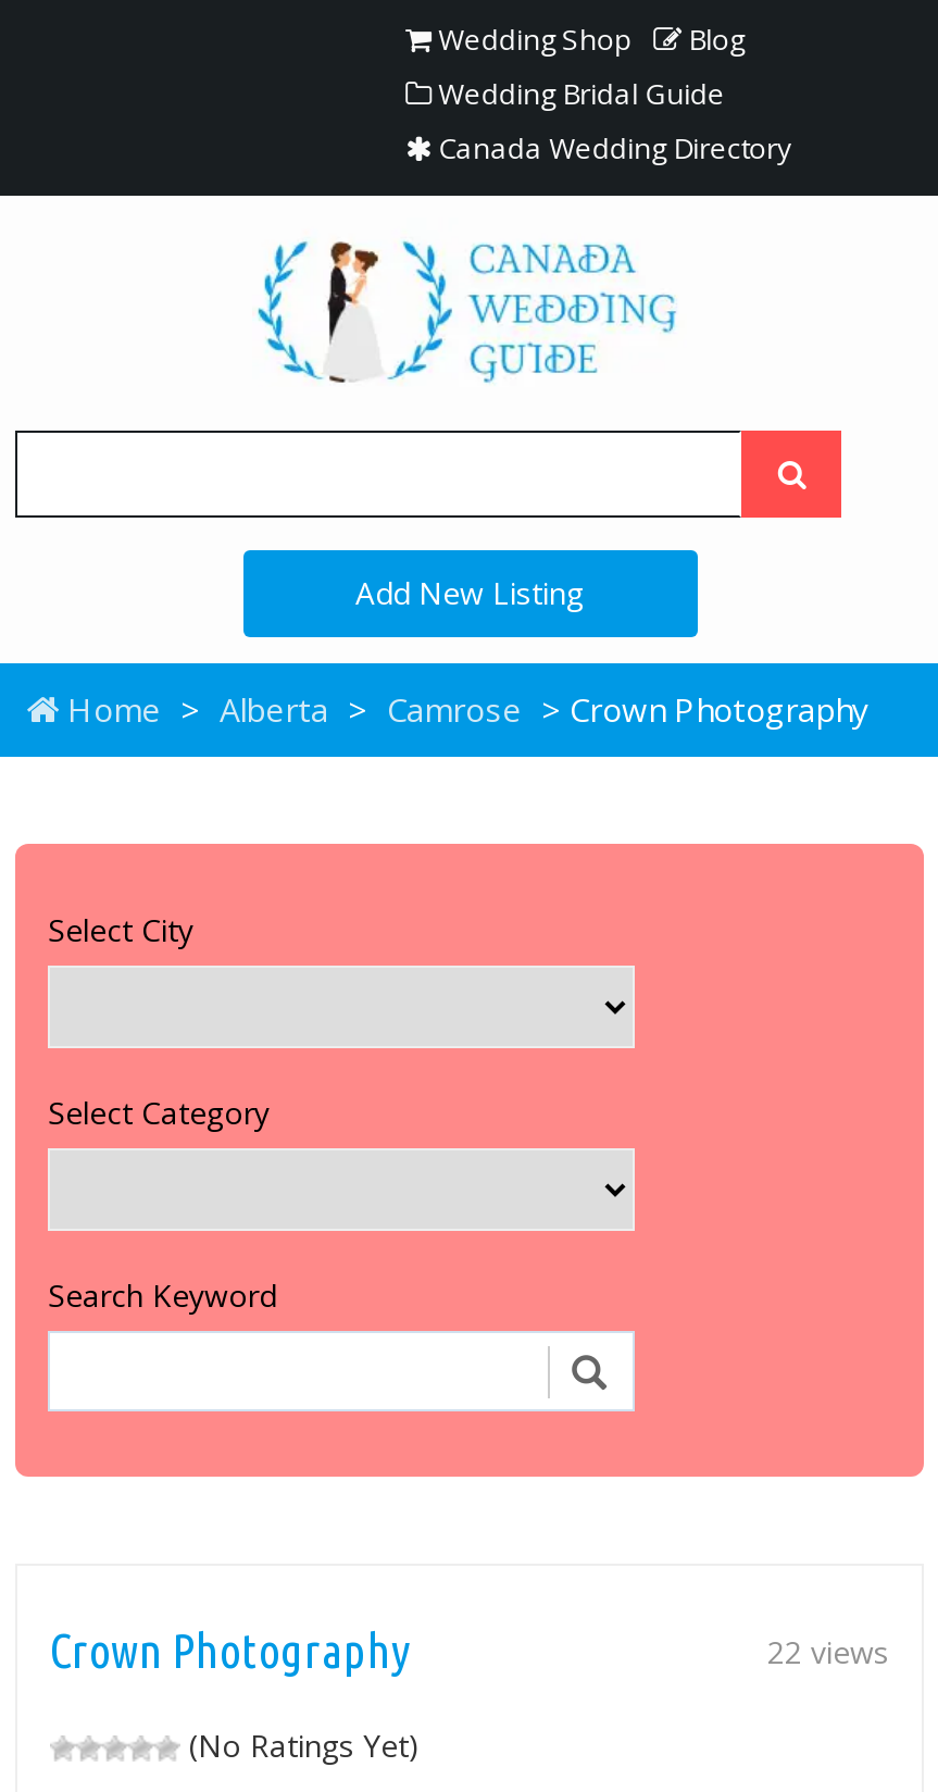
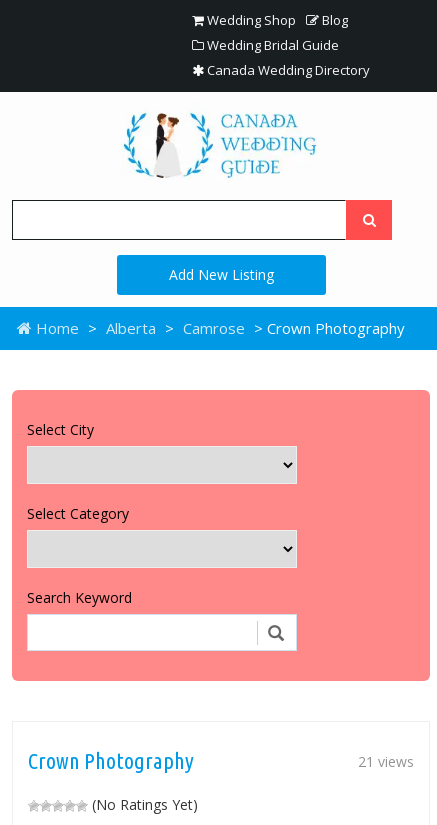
[767,1631,889,1672] 22 views -> [358,752,414,771] 21 views

